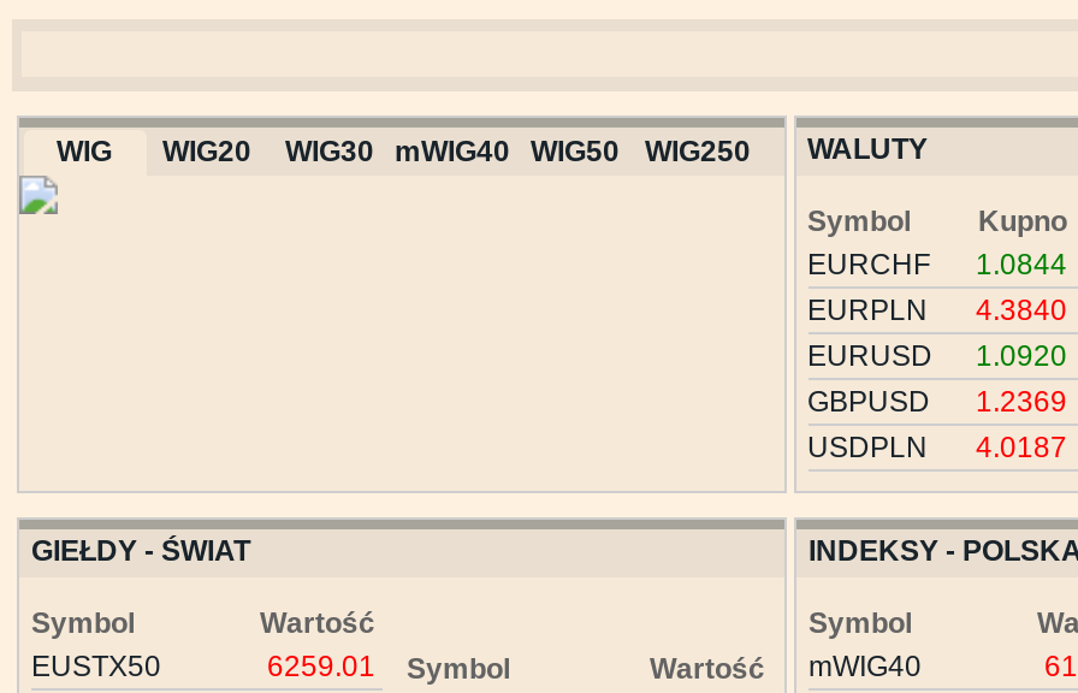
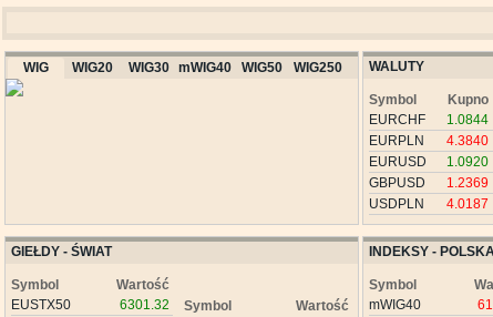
[267,650,510,686] 6259.01 Symbol -> [120,297,232,314] 6301.32 Symbol

